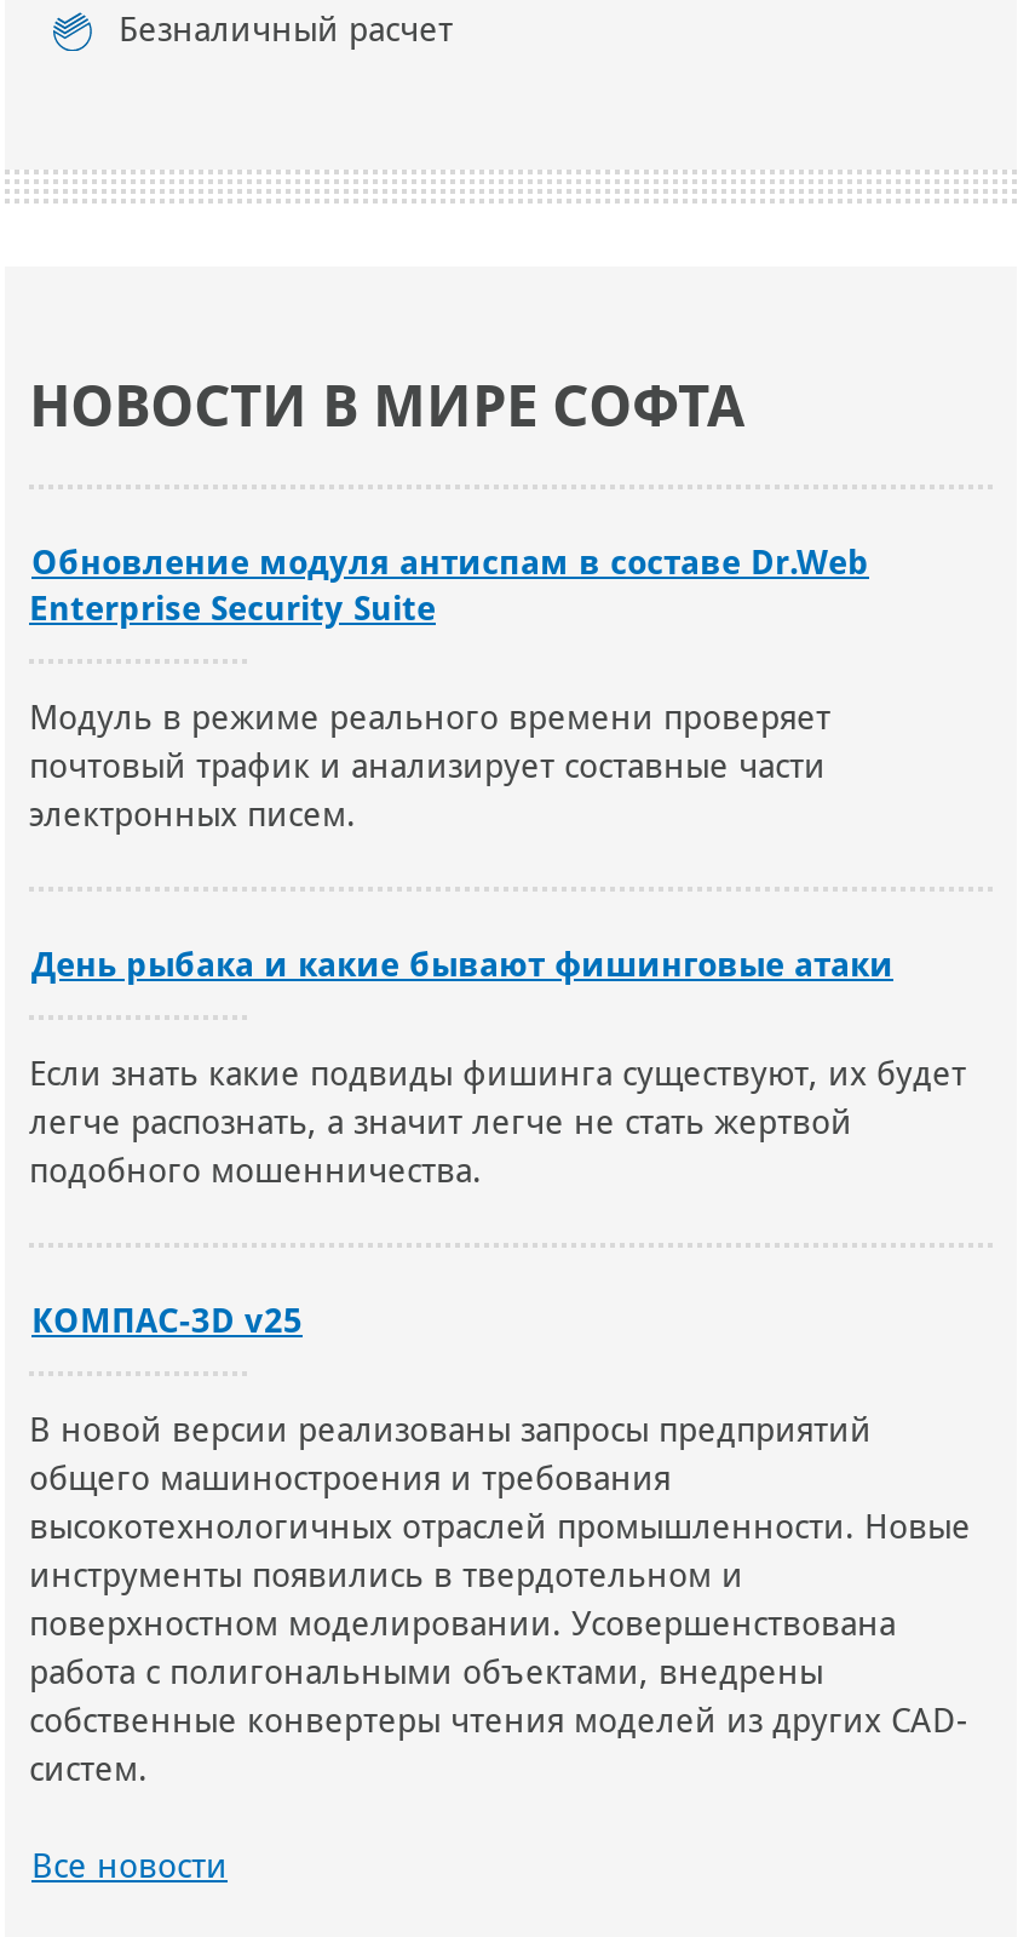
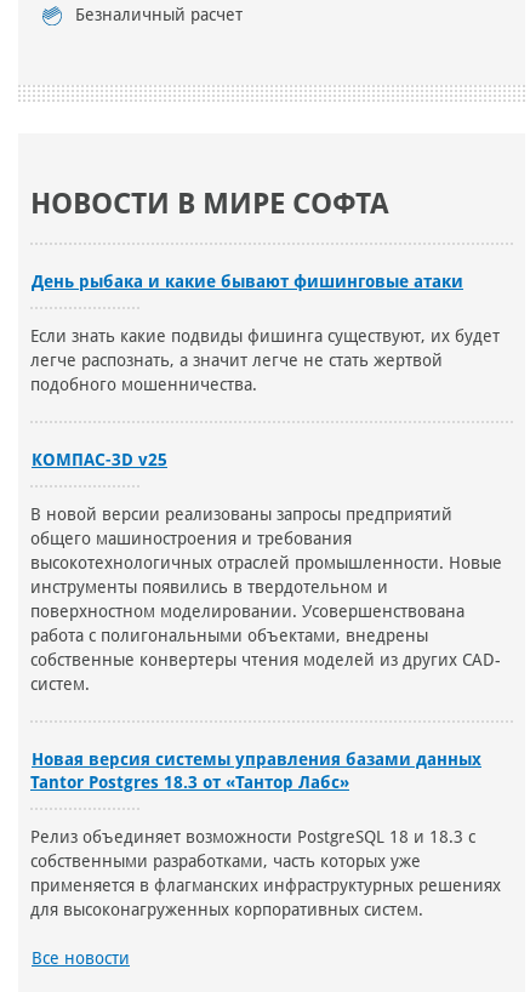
[29,544,869,834] Обновление модуля антиспам в составе Dr.Web | Enterprise Security Suite | Модуль в режиме реального времени проверяет | почтовый трафик и анализирует составные части | электронных писем. -> none
moved [29,946,971,1789] -> [30,272,502,694]: День рыбака и какие бывают фишинговые атаки | Если знать какие подвиды фишинга существуют, их будет | легче распознать, а значит легче не стать жертвой | ... | собственные конвертеры чтения моделей из других CAD- | систем.
none -> [30,750,501,920] Новая версия системы управления базами данных | Tantor Postgres 18.3 от «Тантор Лабс» | Релиз объединяет возможности PostgreSQL 18 и 18.3 c | собственными разработками, часть которых уже | применяется в флагманских инфраструктурных решениях | для высоконагруженных корпоративных систем.

